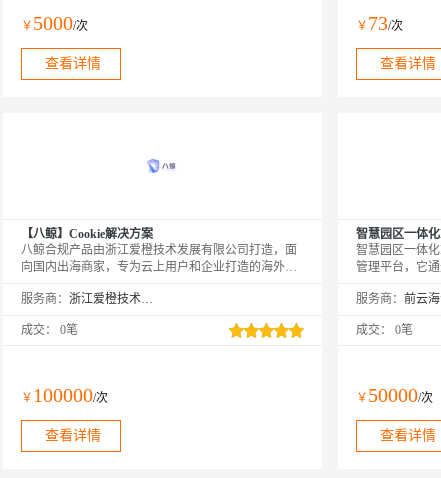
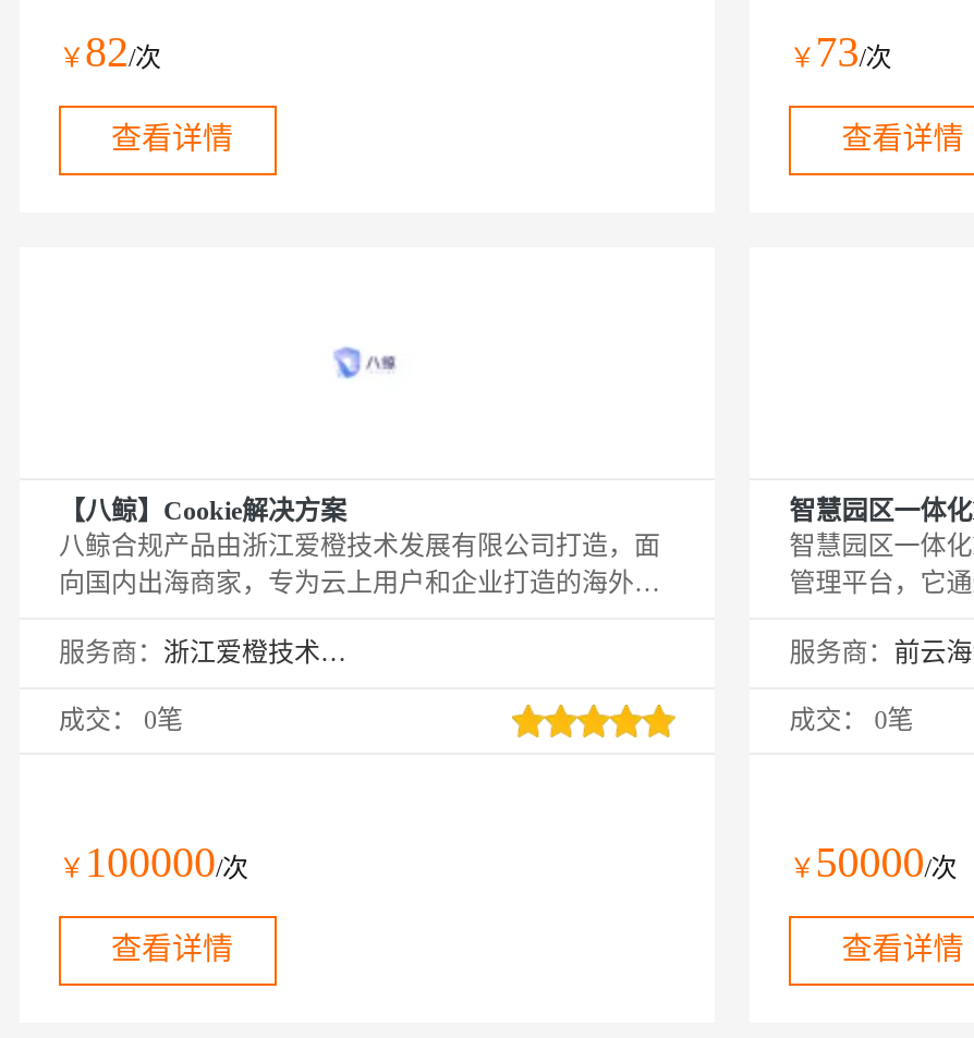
[21,12,88,34] ￥5000/次 -> [59,27,161,75] ￥82/次

